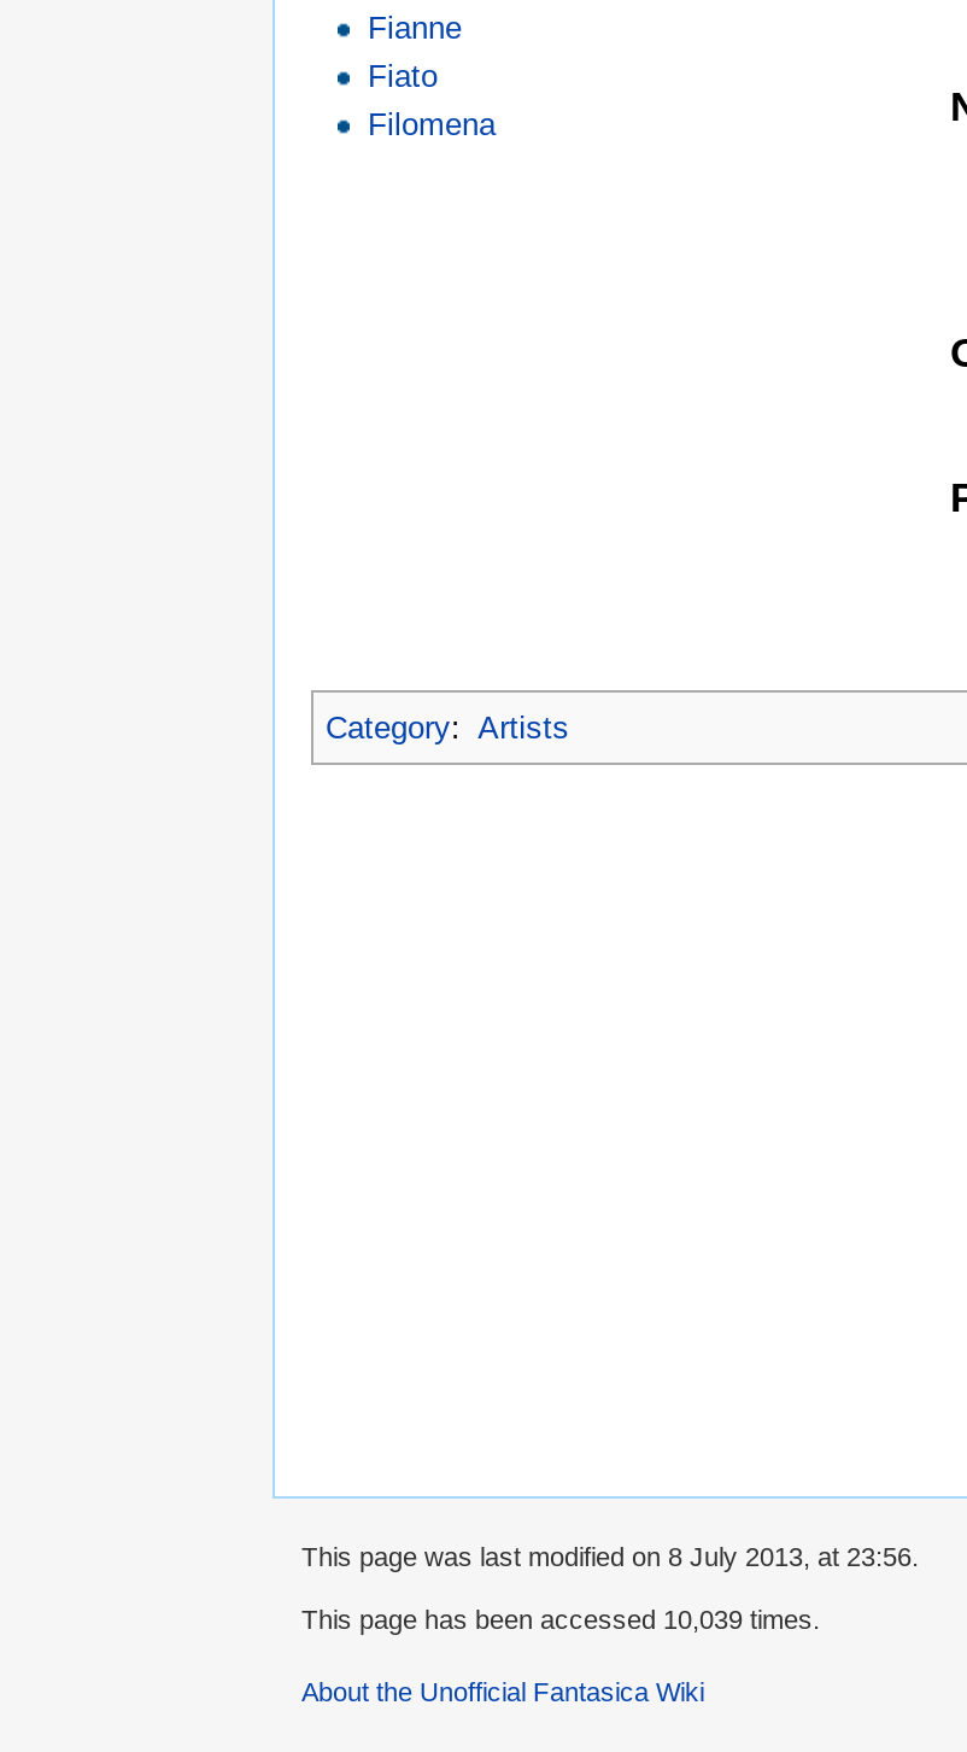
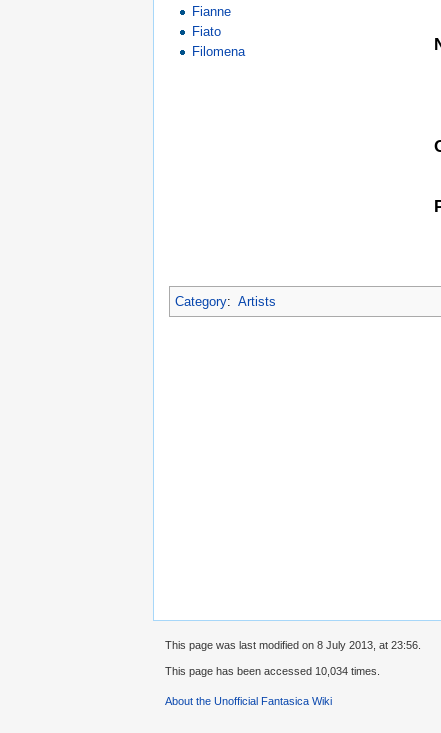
[301,1605,820,1634] This page has been accessed 10,039 times. -> [165,665,380,677] This page has been accessed 10,034 times.

